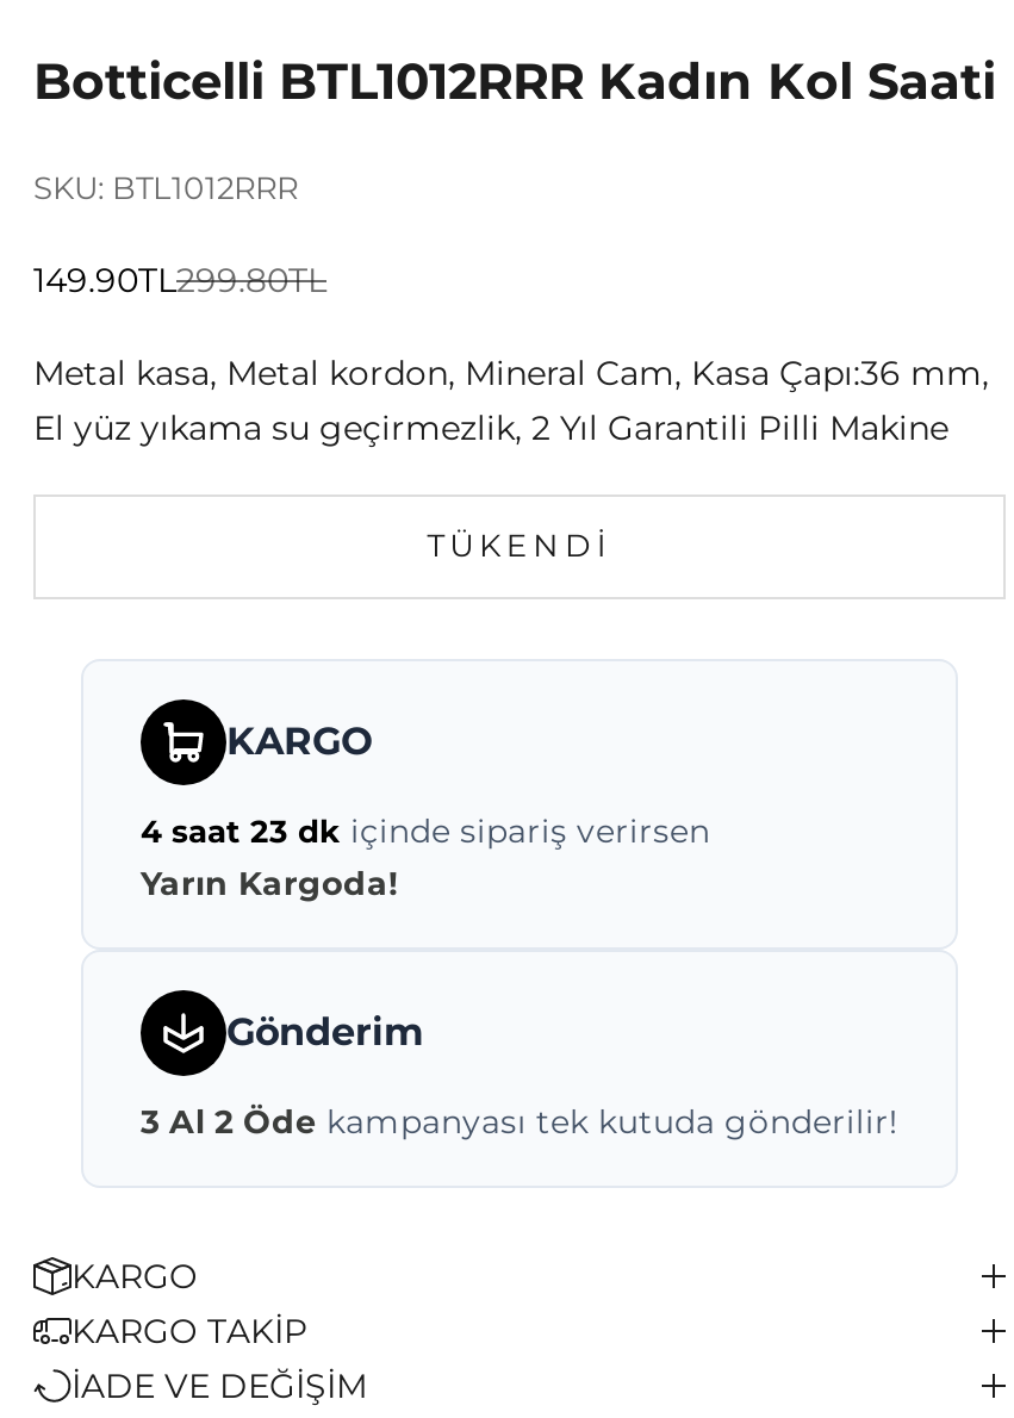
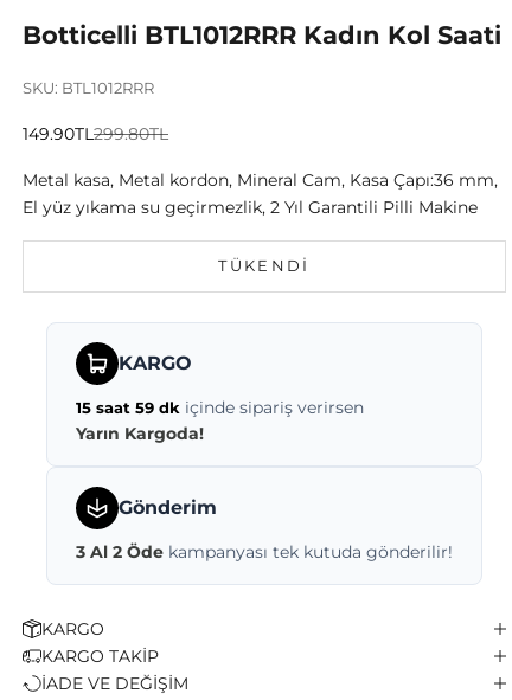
[141,812,710,851] 4 saat 23 dk içinde sipariş verirsen -> [76,398,364,417] 15 saat 59 dk içinde sipariş verirsen

